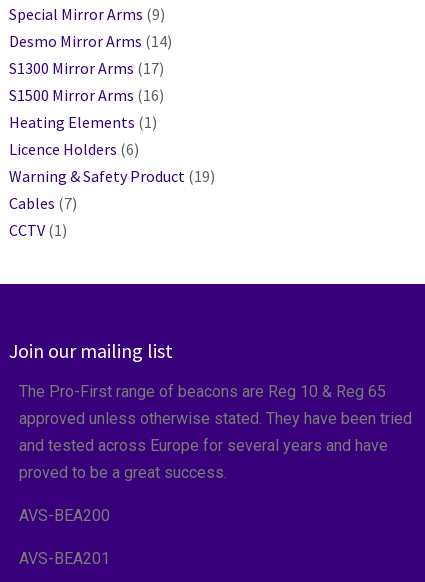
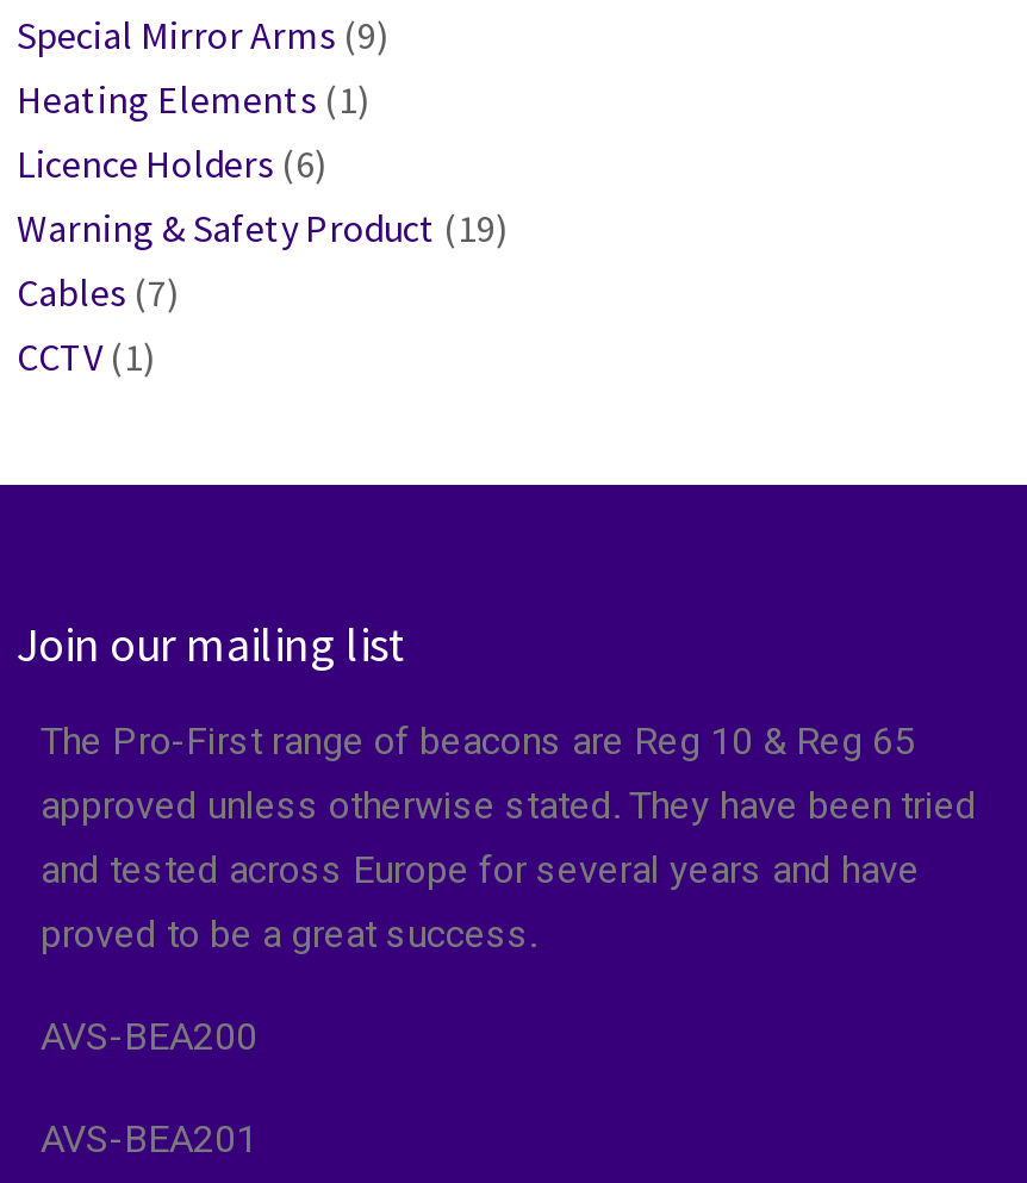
[9,31,172,105] Desmo Mirror Arms (14) | S1300 Mirror Arms (17) | S1500 Mirror Arms (16) -> none

